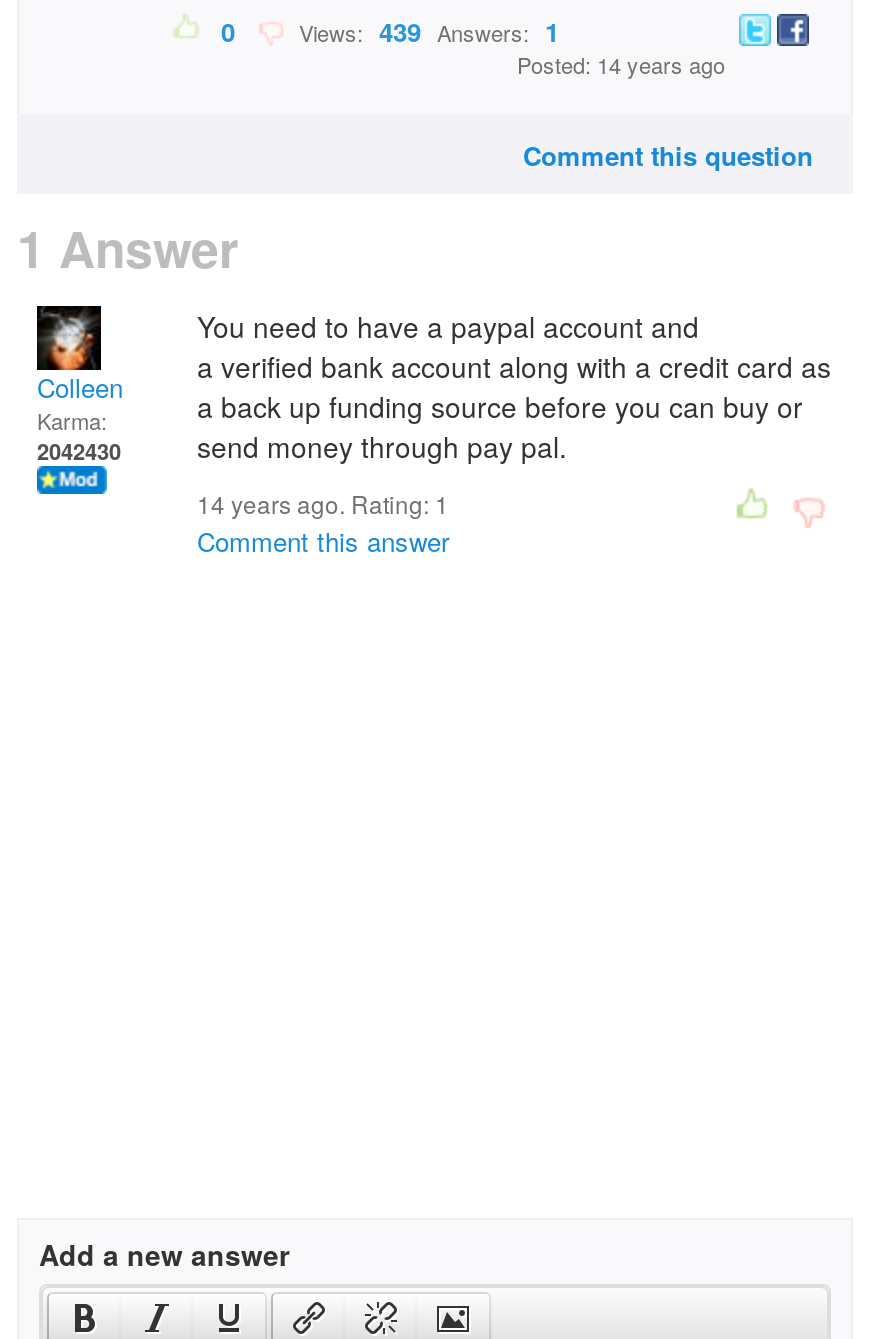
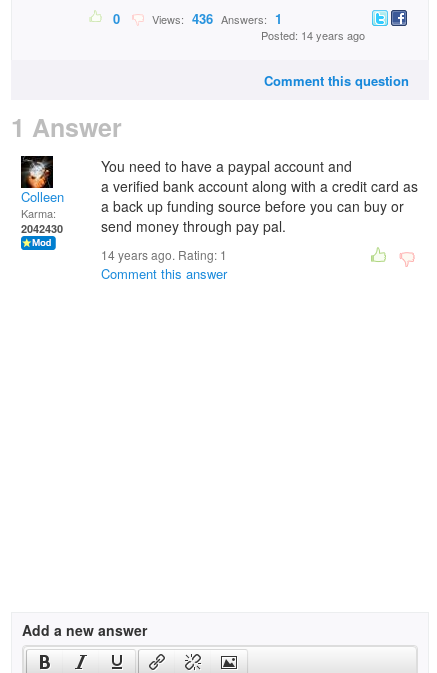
[287,12,559,50] Views: 439 Answers: 1 -> [146,9,282,28] Views: 436 Answers: 1

